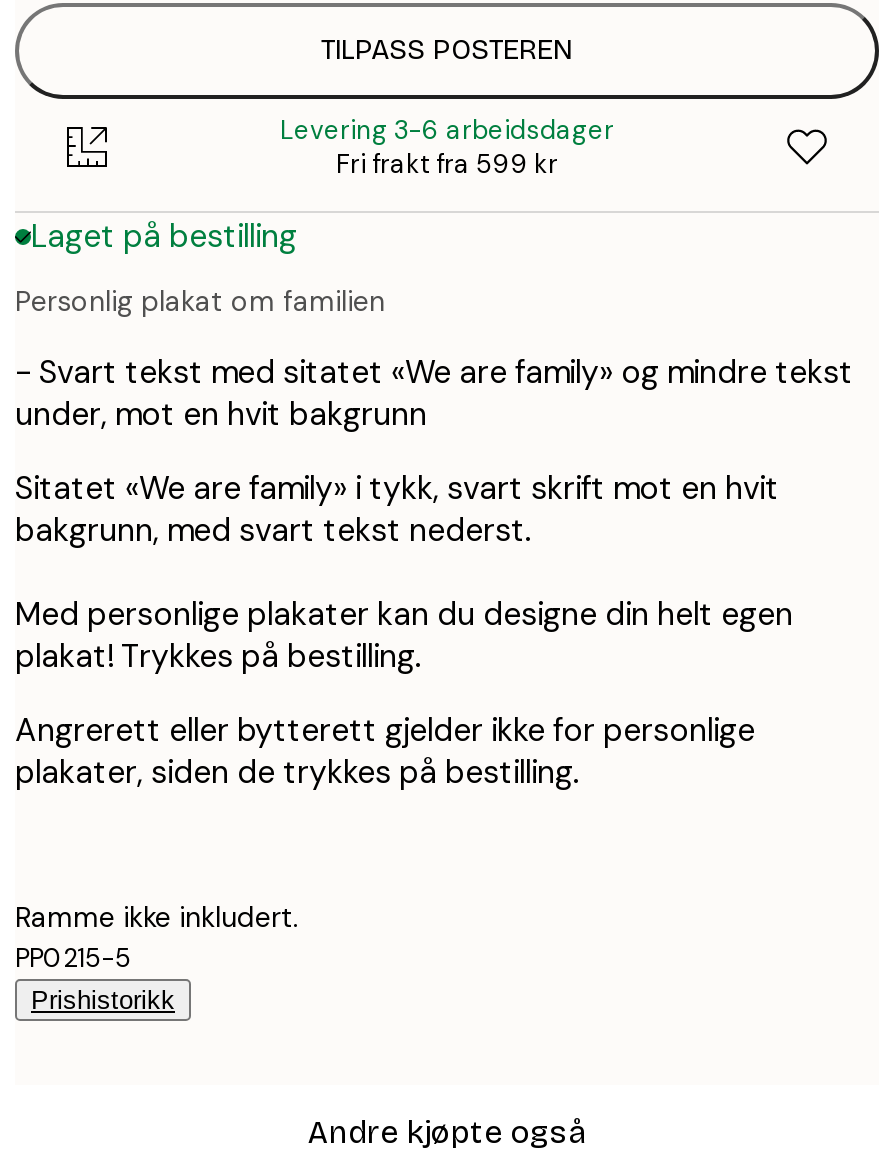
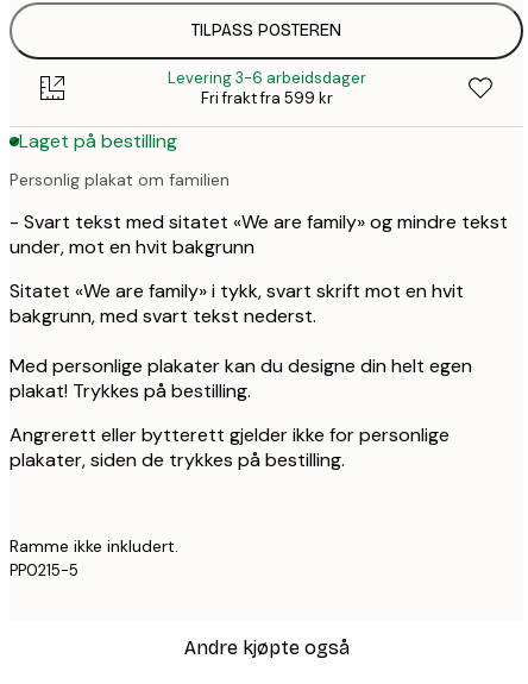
[31,986,175,1016] Prishistorikk -> none

